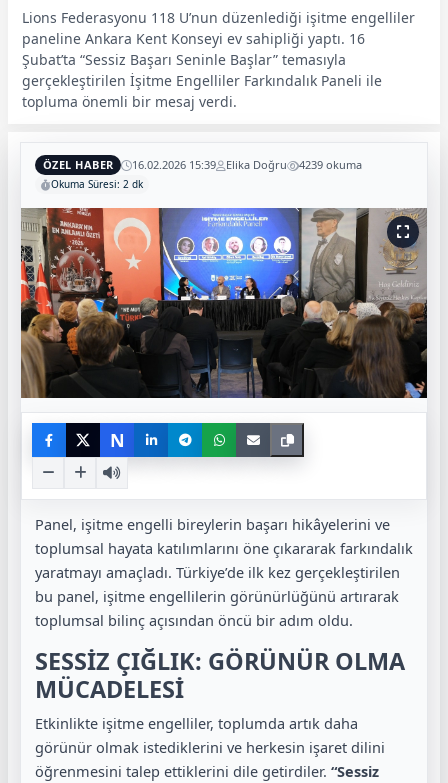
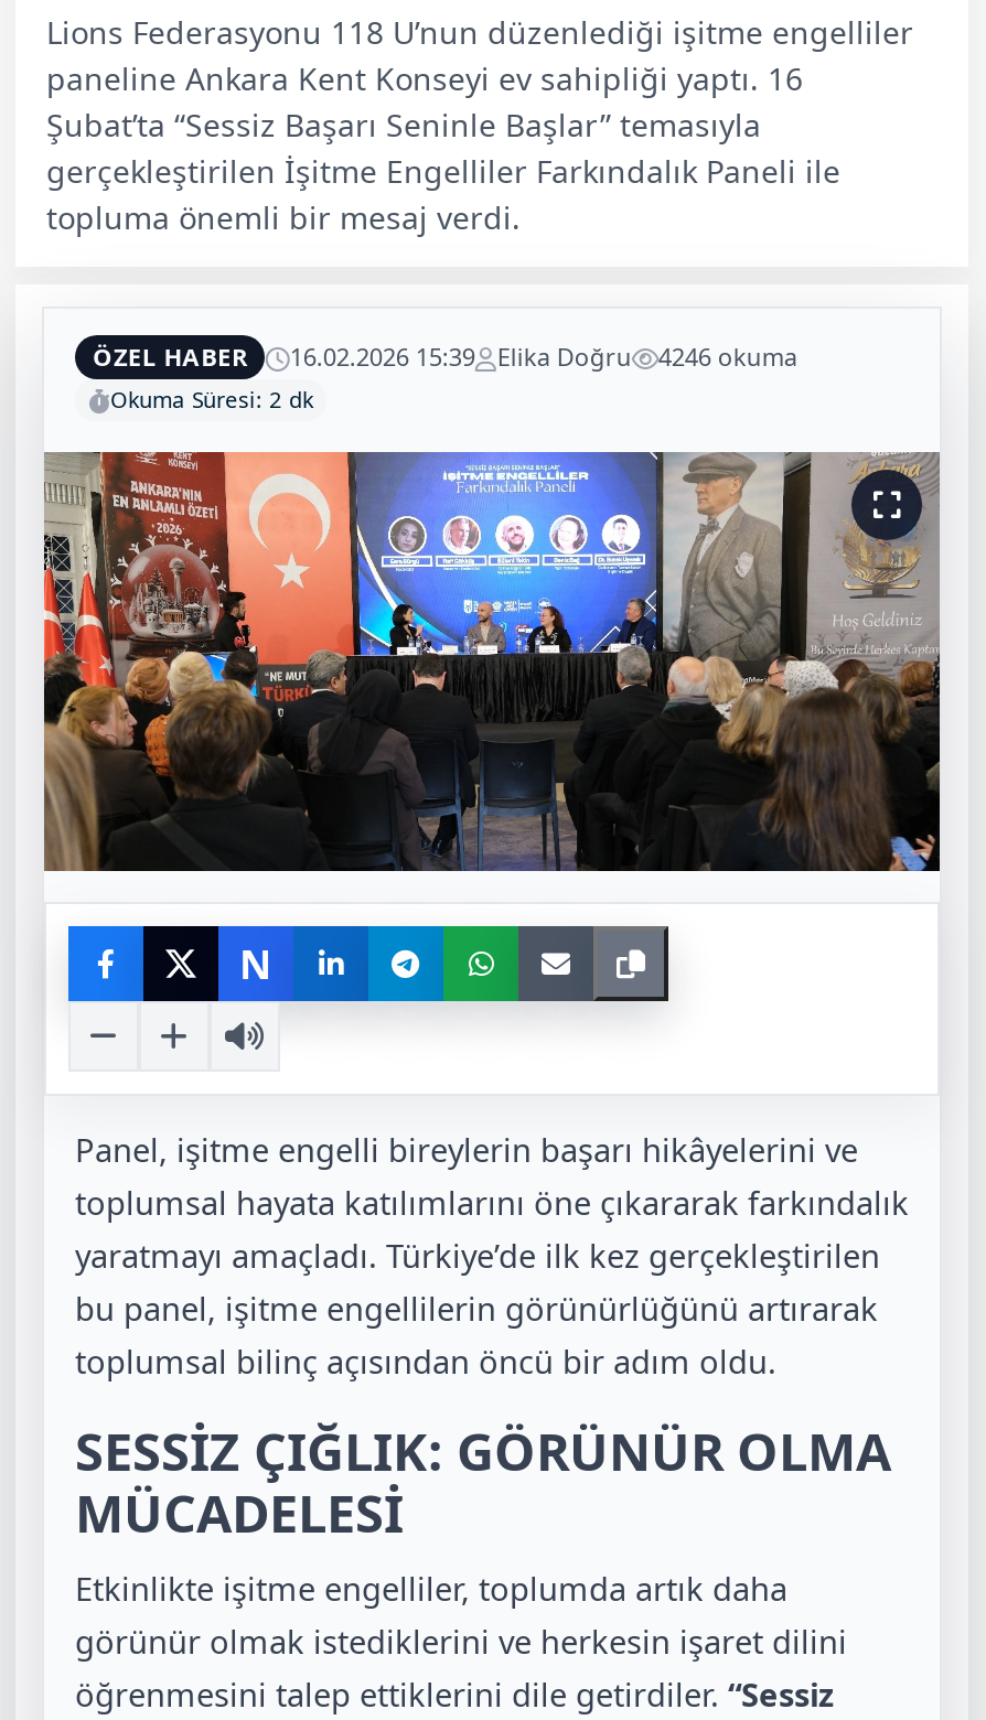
[43,157,362,172] ÖZEL HABER 16.02.2026 15:39 Elika Doğru 4239 okuma -> [93,340,797,373] ÖZEL HABER 16.02.2026 15:39 Elika Doğru 4246 okuma

